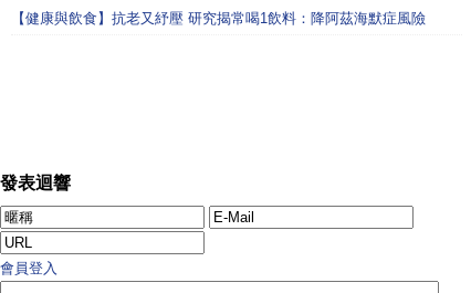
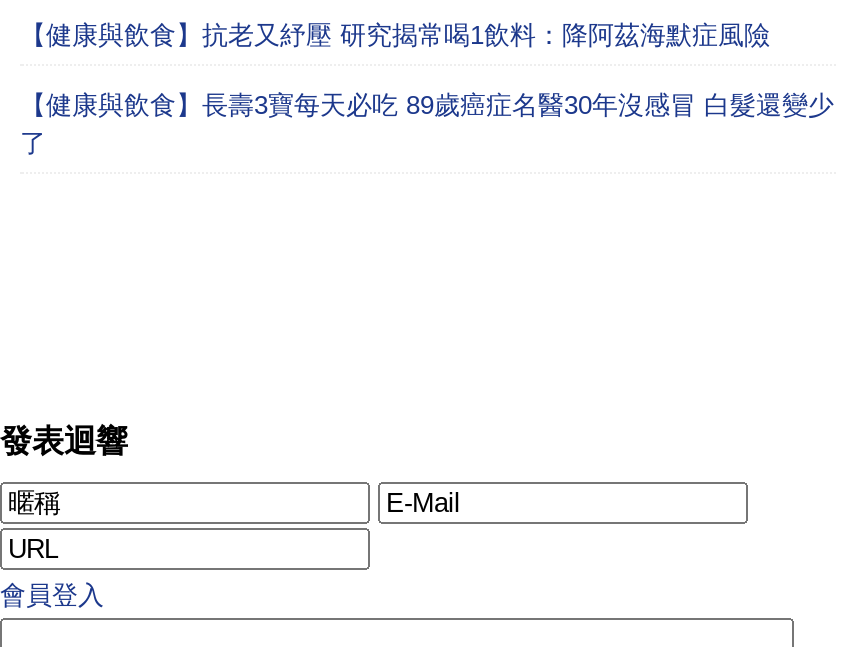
none -> [20,90,834,158] 【健康與飲食】長壽3寶每天必吃 89歲癌症名醫30年沒感冒 白髮還變少 | 了

